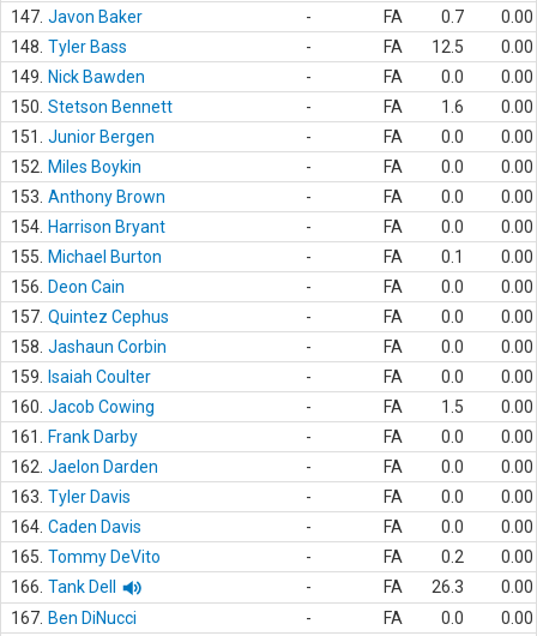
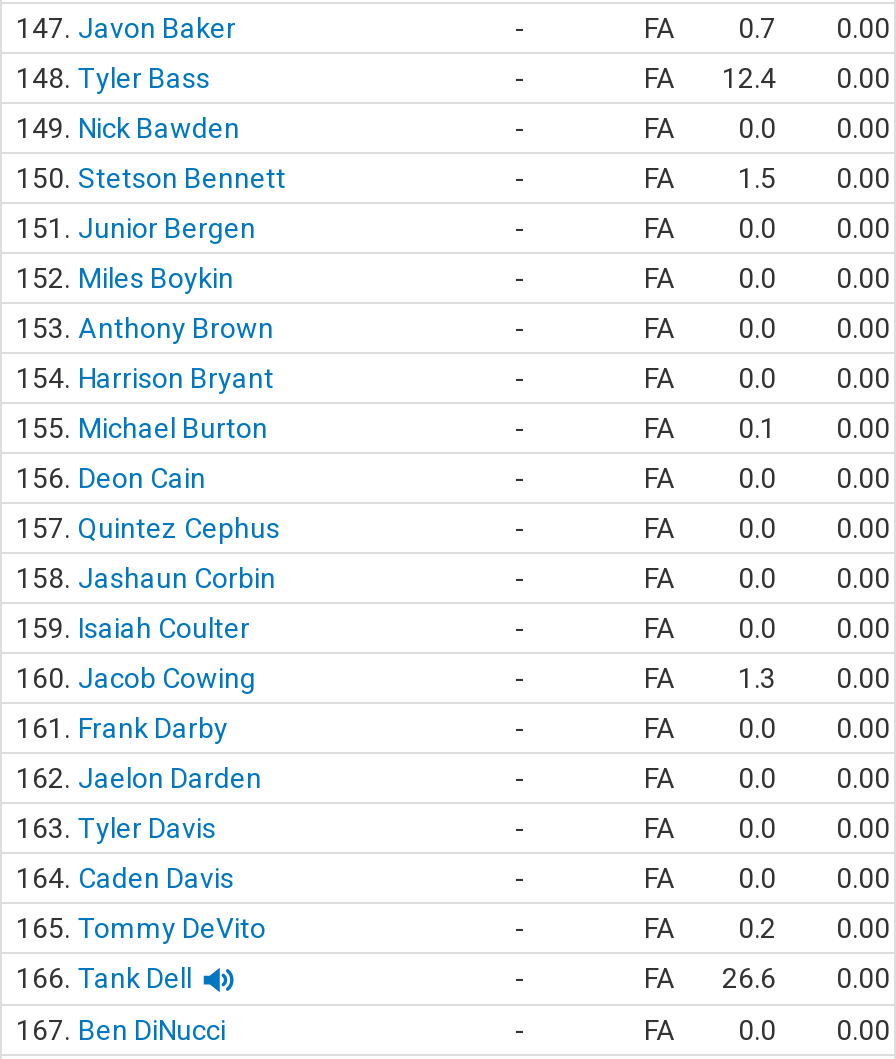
[384,37,533,56] FA 12.5 0.00 -> [644,62,890,94] FA 12.4 0.00
[384,97,533,116] FA 1.6 0.00 -> [644,162,890,194] FA 1.5 0.00
[384,397,533,416] FA 1.5 0.00 -> [644,662,890,694] FA 1.3 0.00
[384,577,533,596] FA 26.3 0.00 -> [644,962,890,994] FA 26.6 0.00

